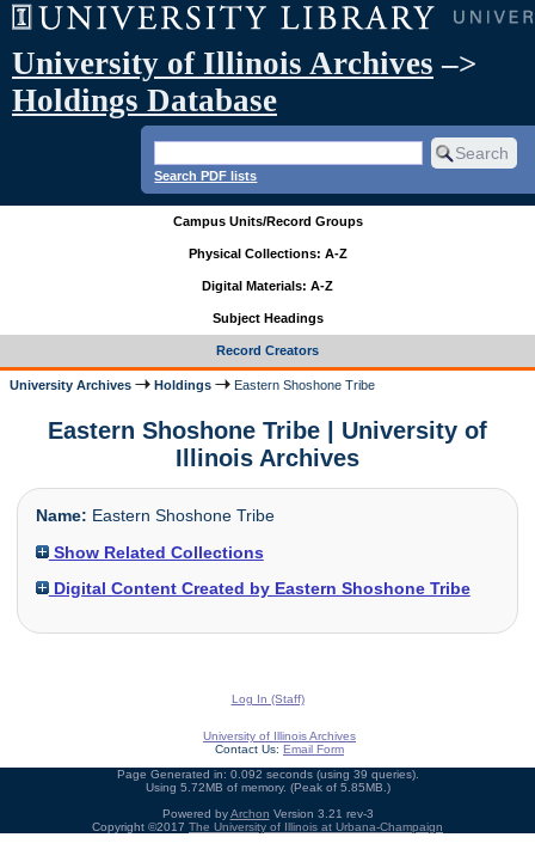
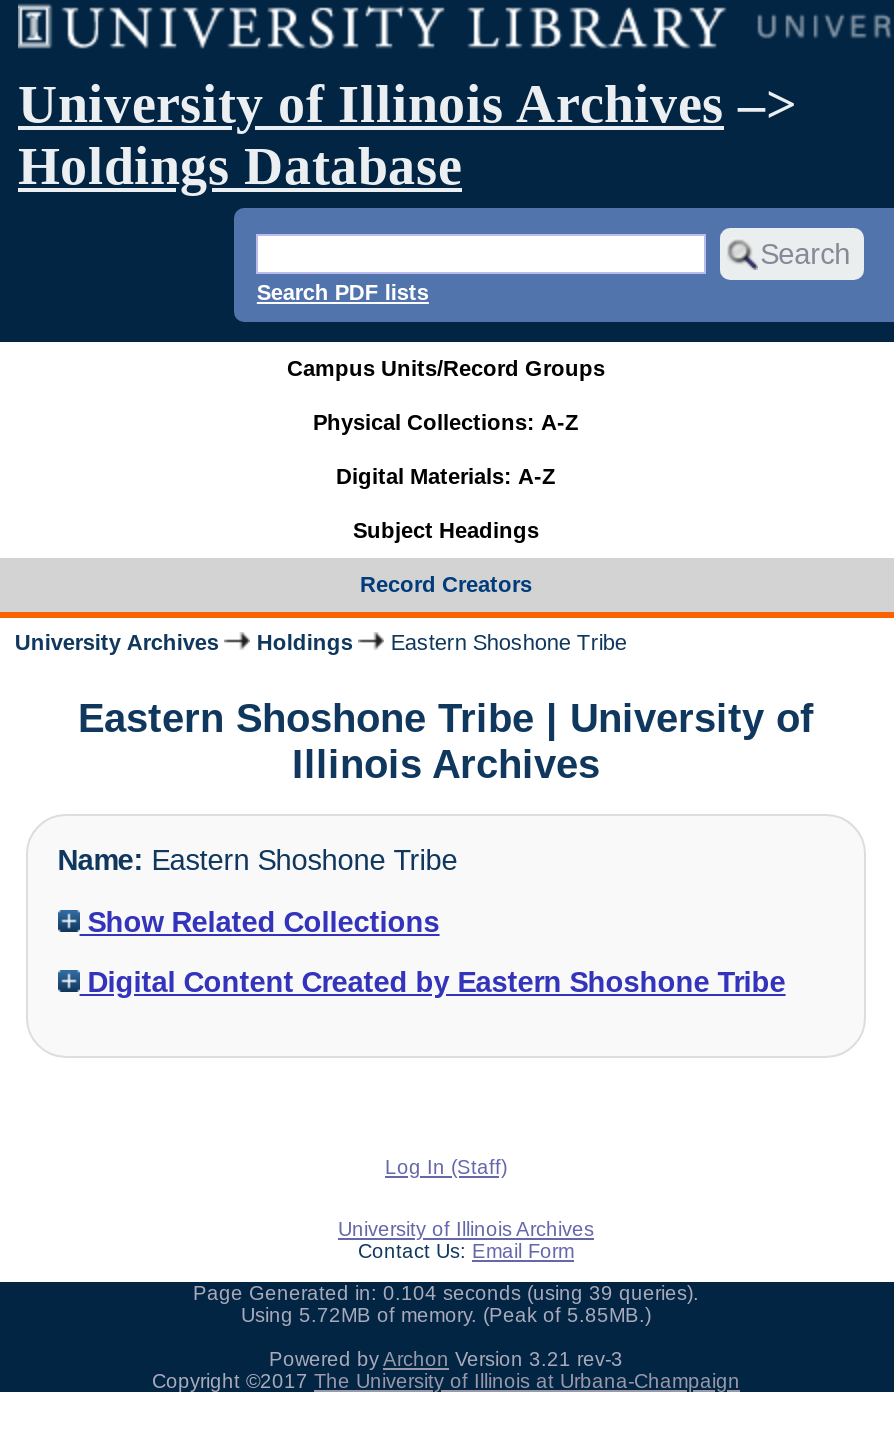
[116,768,419,781] Page Generated in: 0.092 seconds (using 39 queries). -> [193,1282,699,1304] Page Generated in: 0.104 seconds (using 39 queries).

